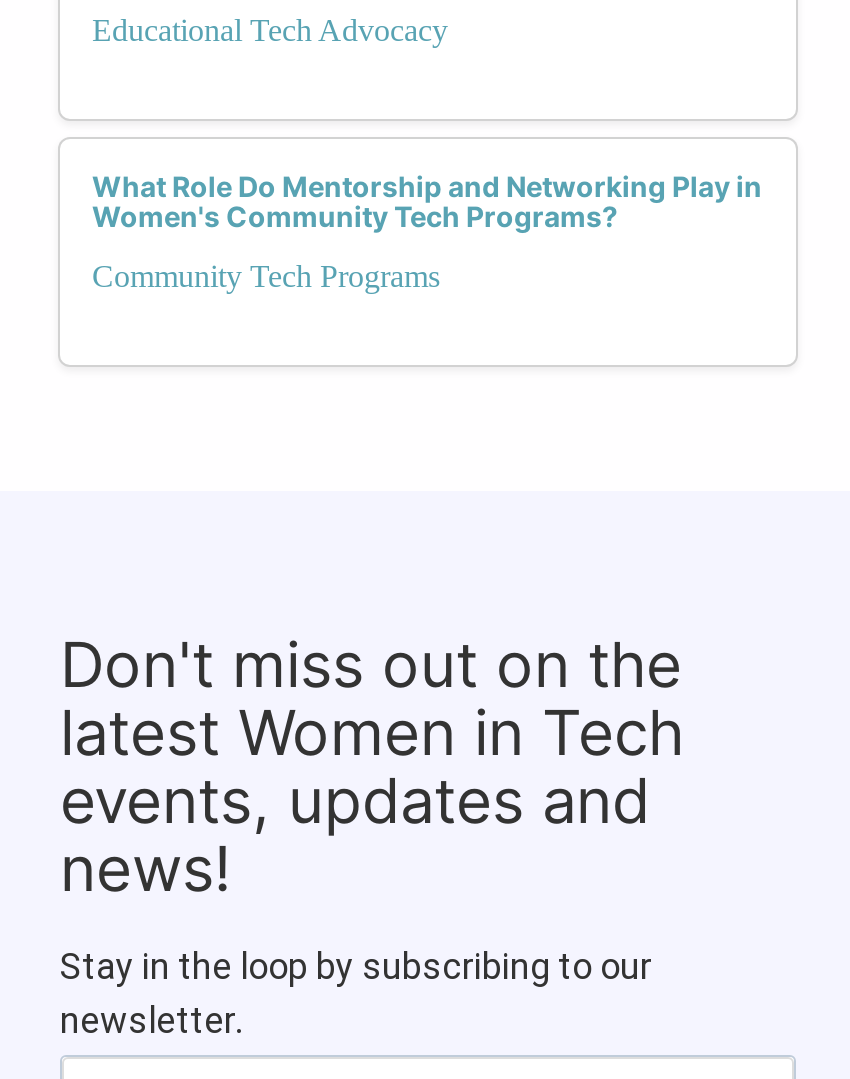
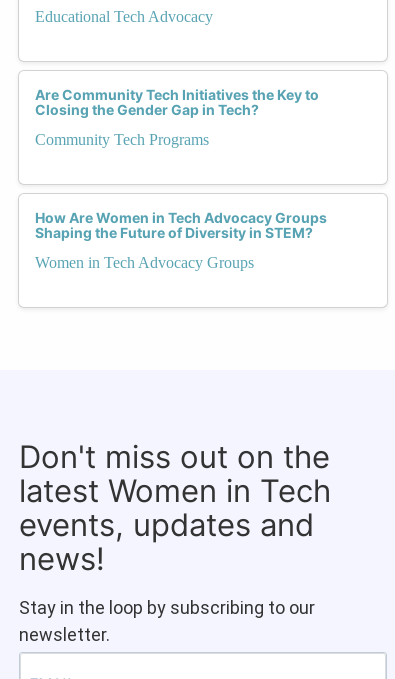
[92,169,762,233] What Role Do Mentorship and Networking Play in | Women's Community Tech Programs? -> [35,86,319,118] Are Community Tech Initiatives the Key to | Closing the Gender Gap in Tech?
none -> [35,209,327,271] How Are Women in Tech Advocacy Groups | Shaping the Future of Diversity in STEM? | Women in Tech Advocacy Groups

